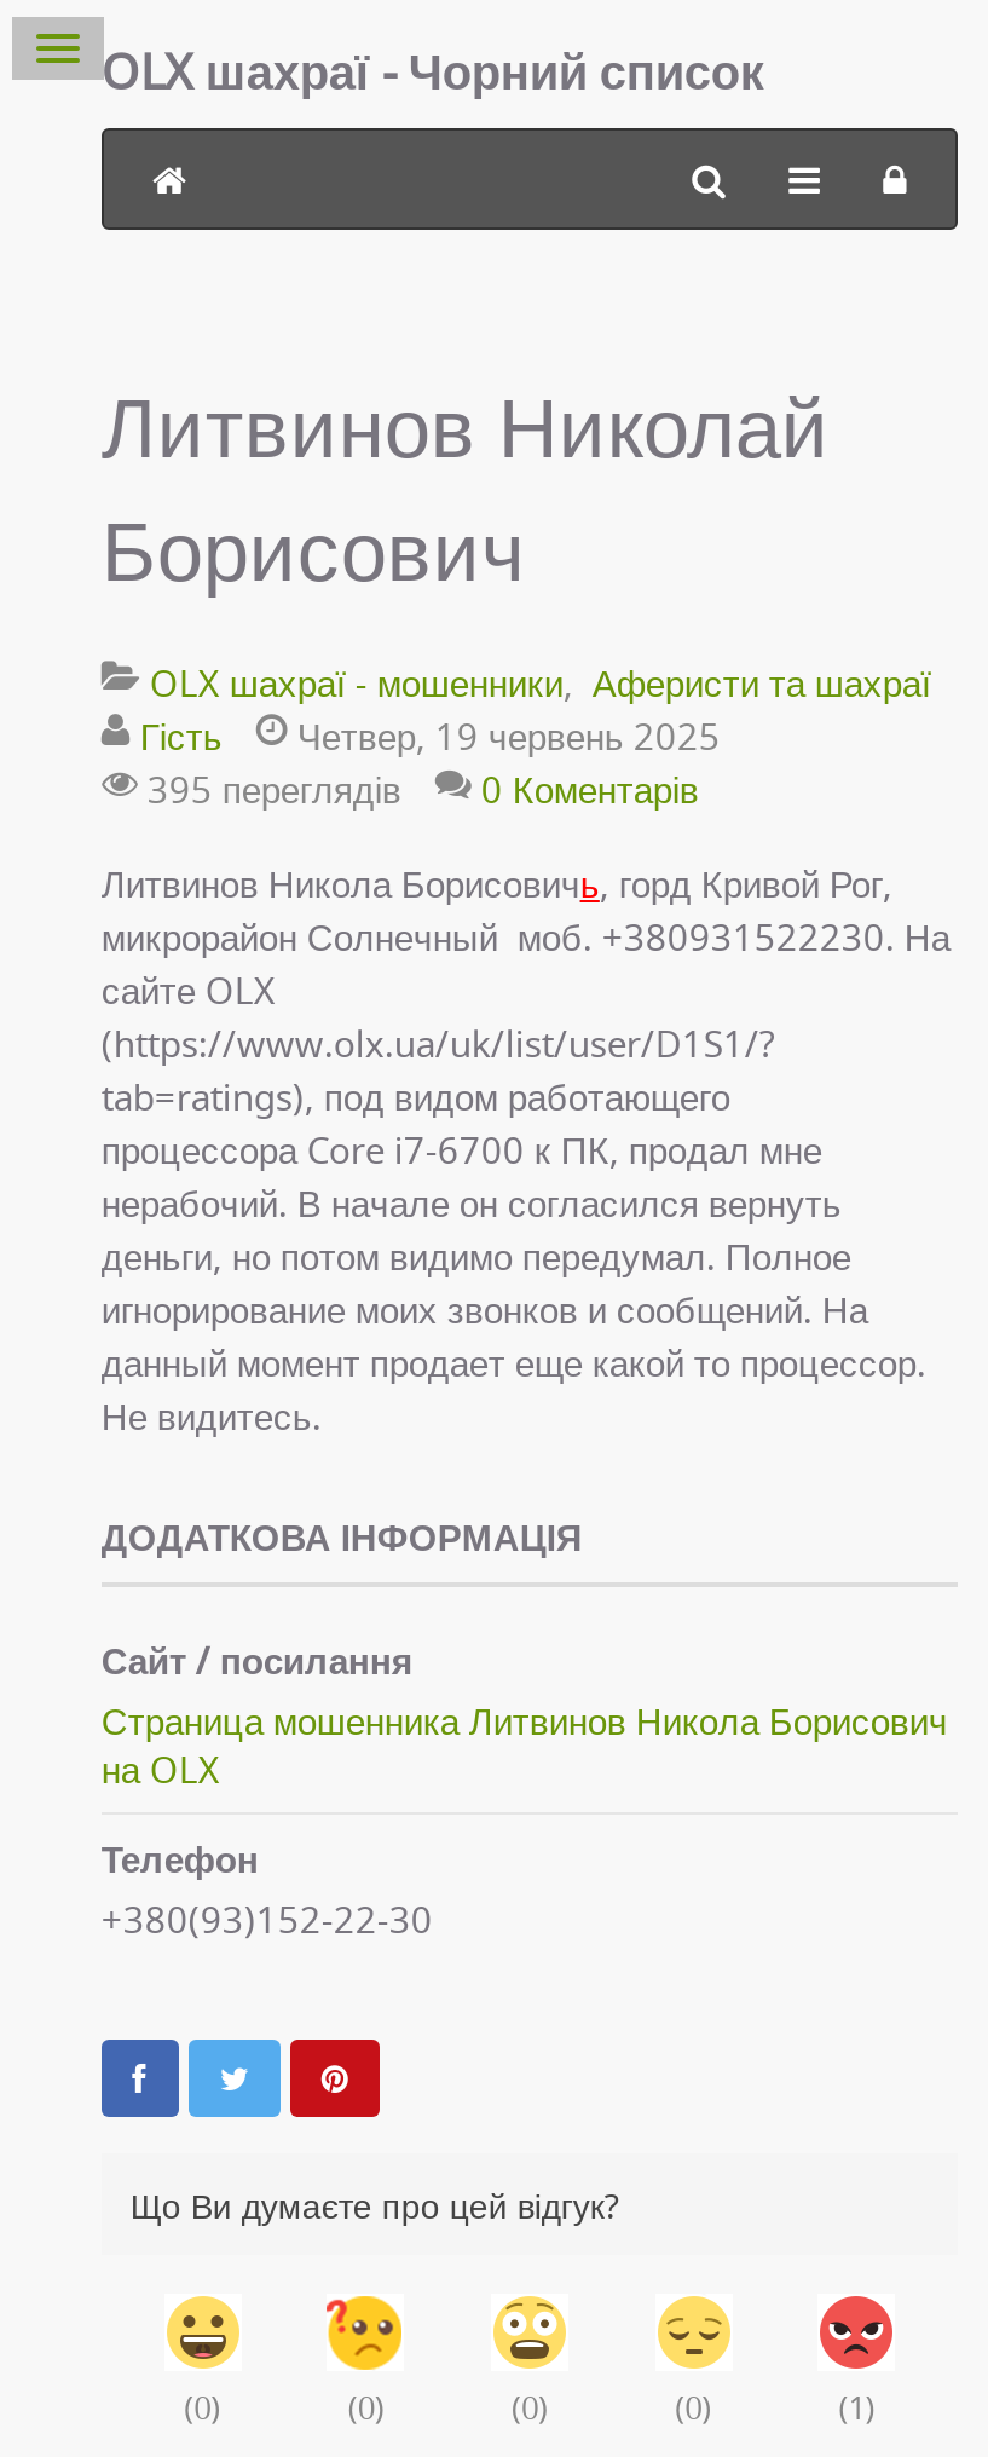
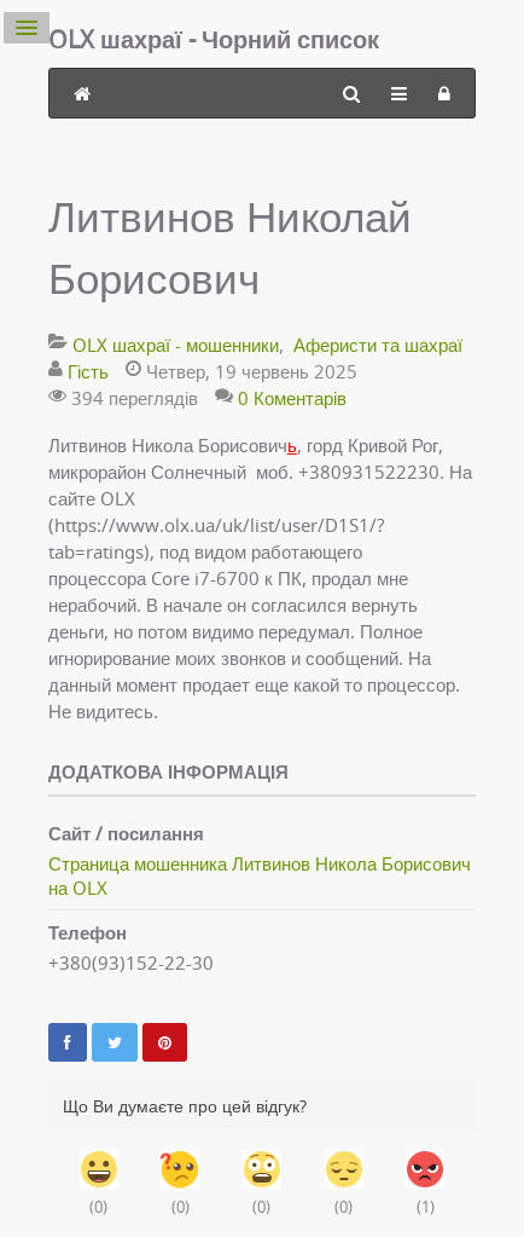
[147,765,698,813] 395 переглядів 0 Коментарів -> [71,386,346,410] 394 переглядів 0 Коментарів

